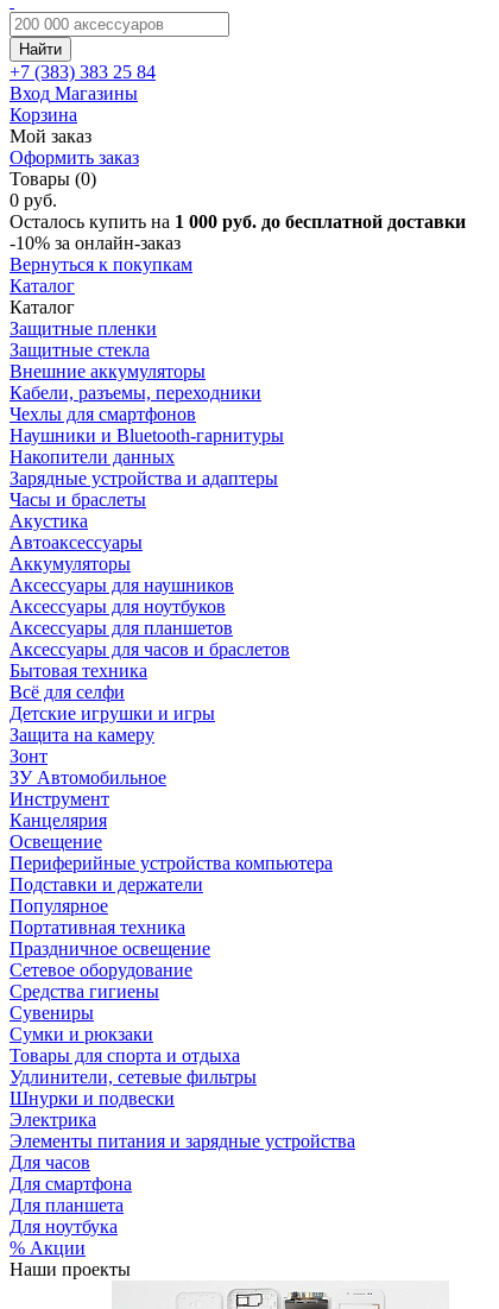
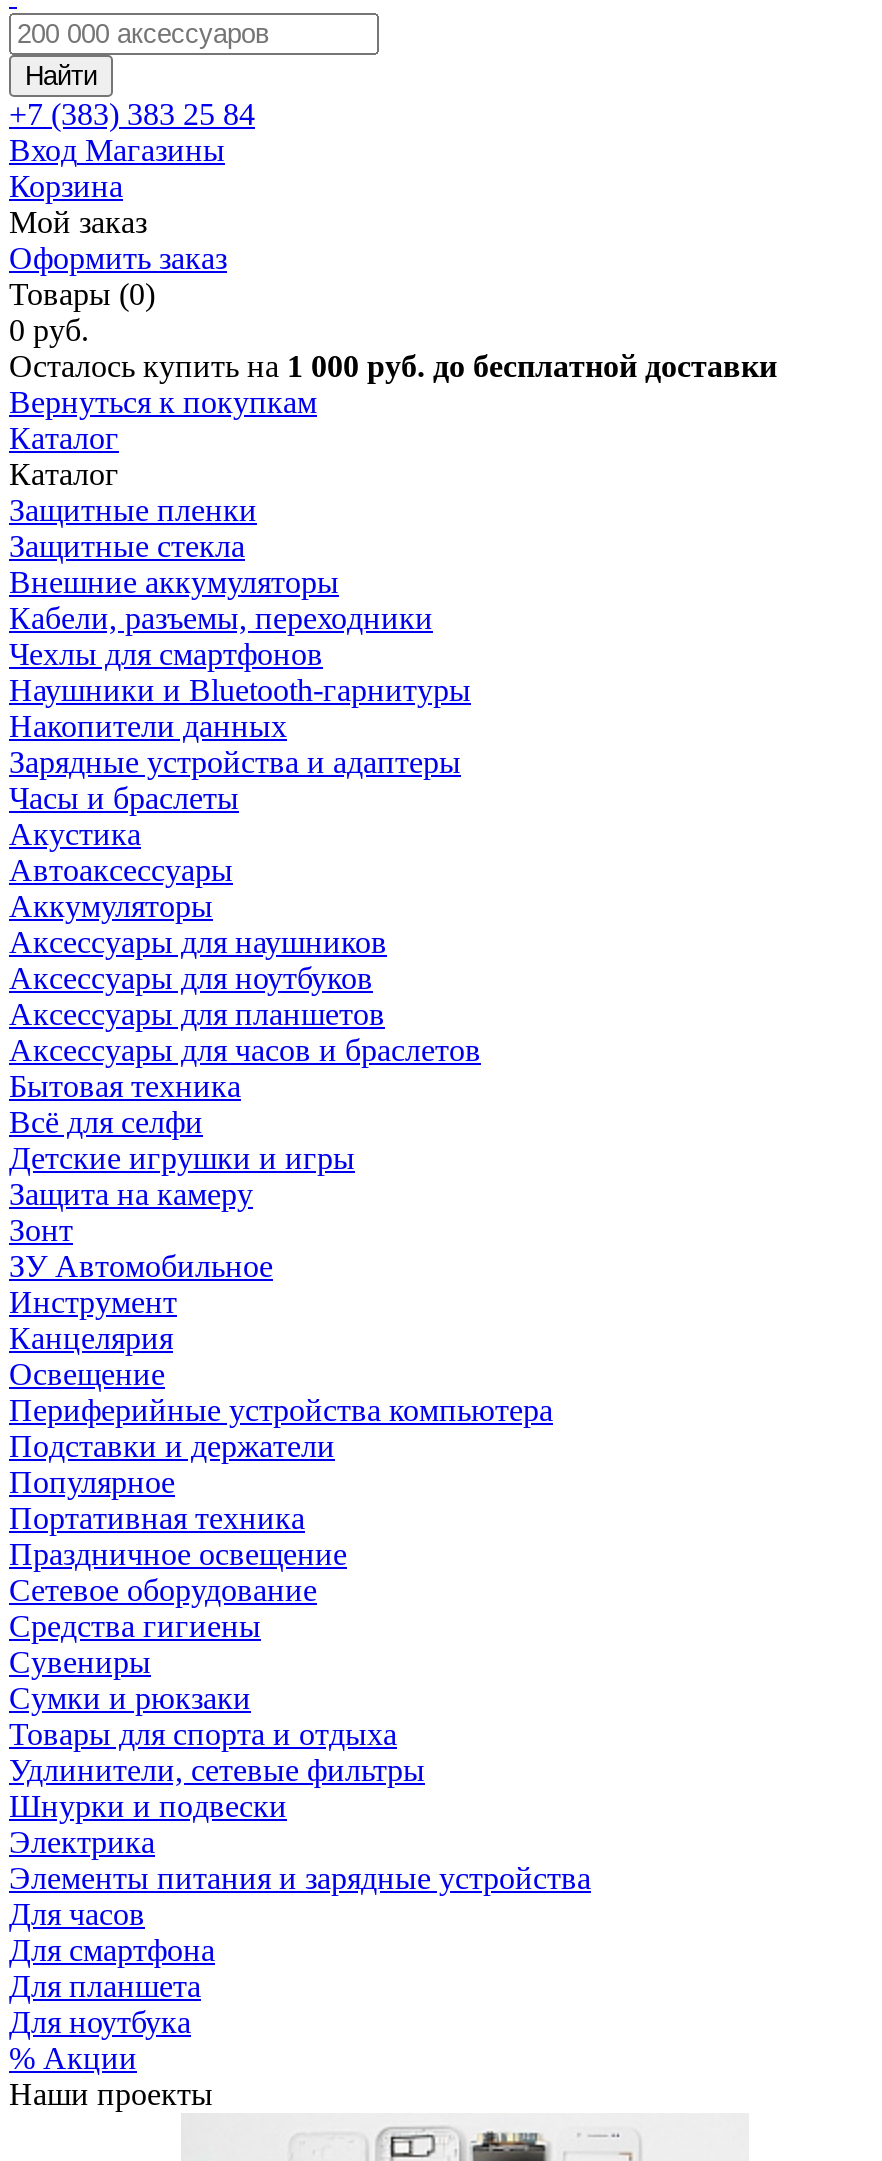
[10,233,181,253] -10% за онлайн-заказ -> none

